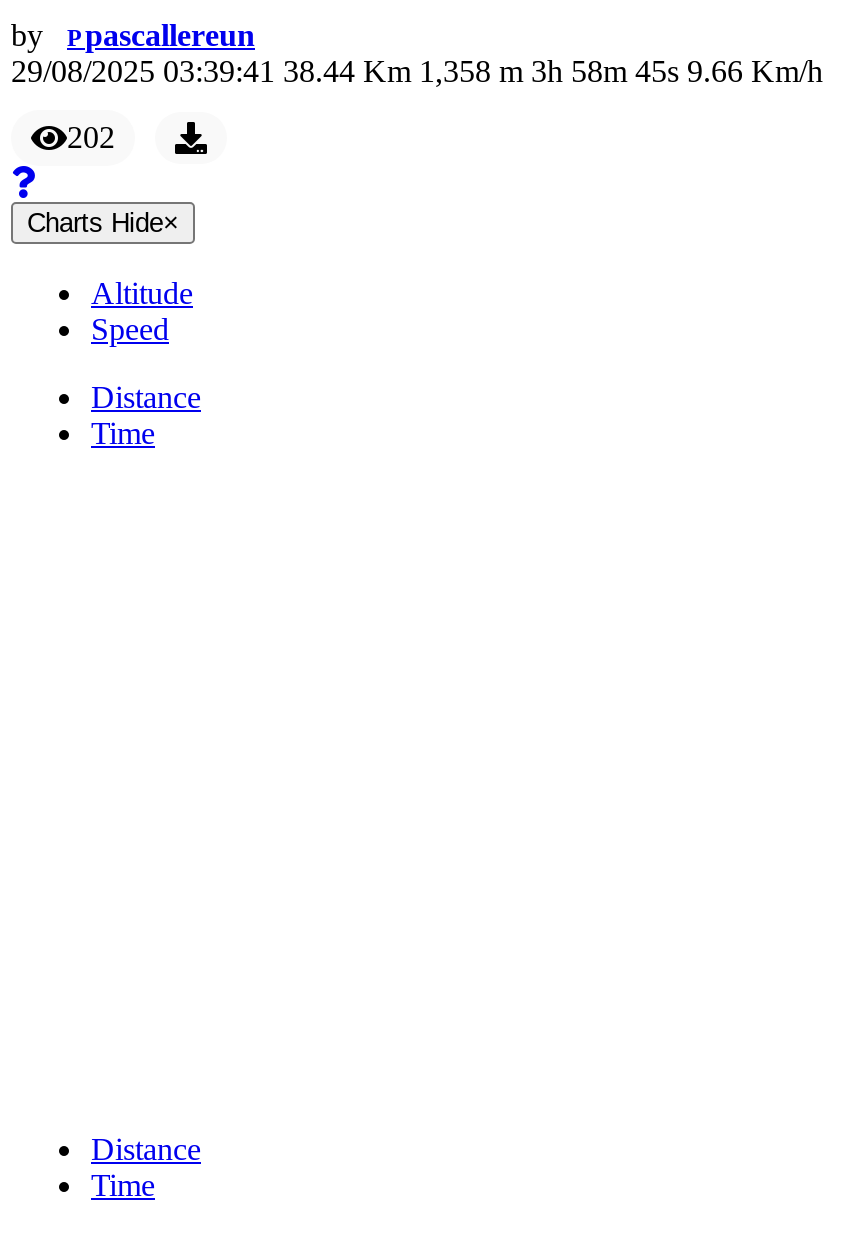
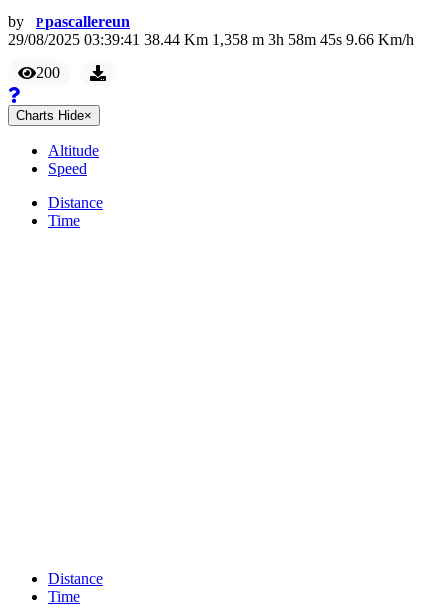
[67,119,115,153] 202 -> [36,63,60,80] 200

